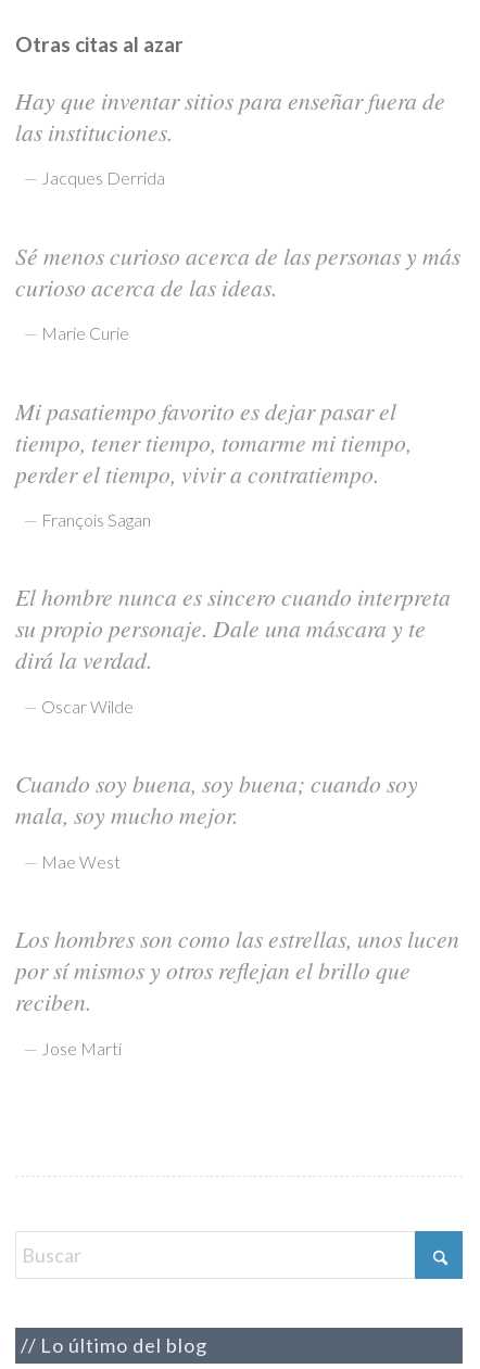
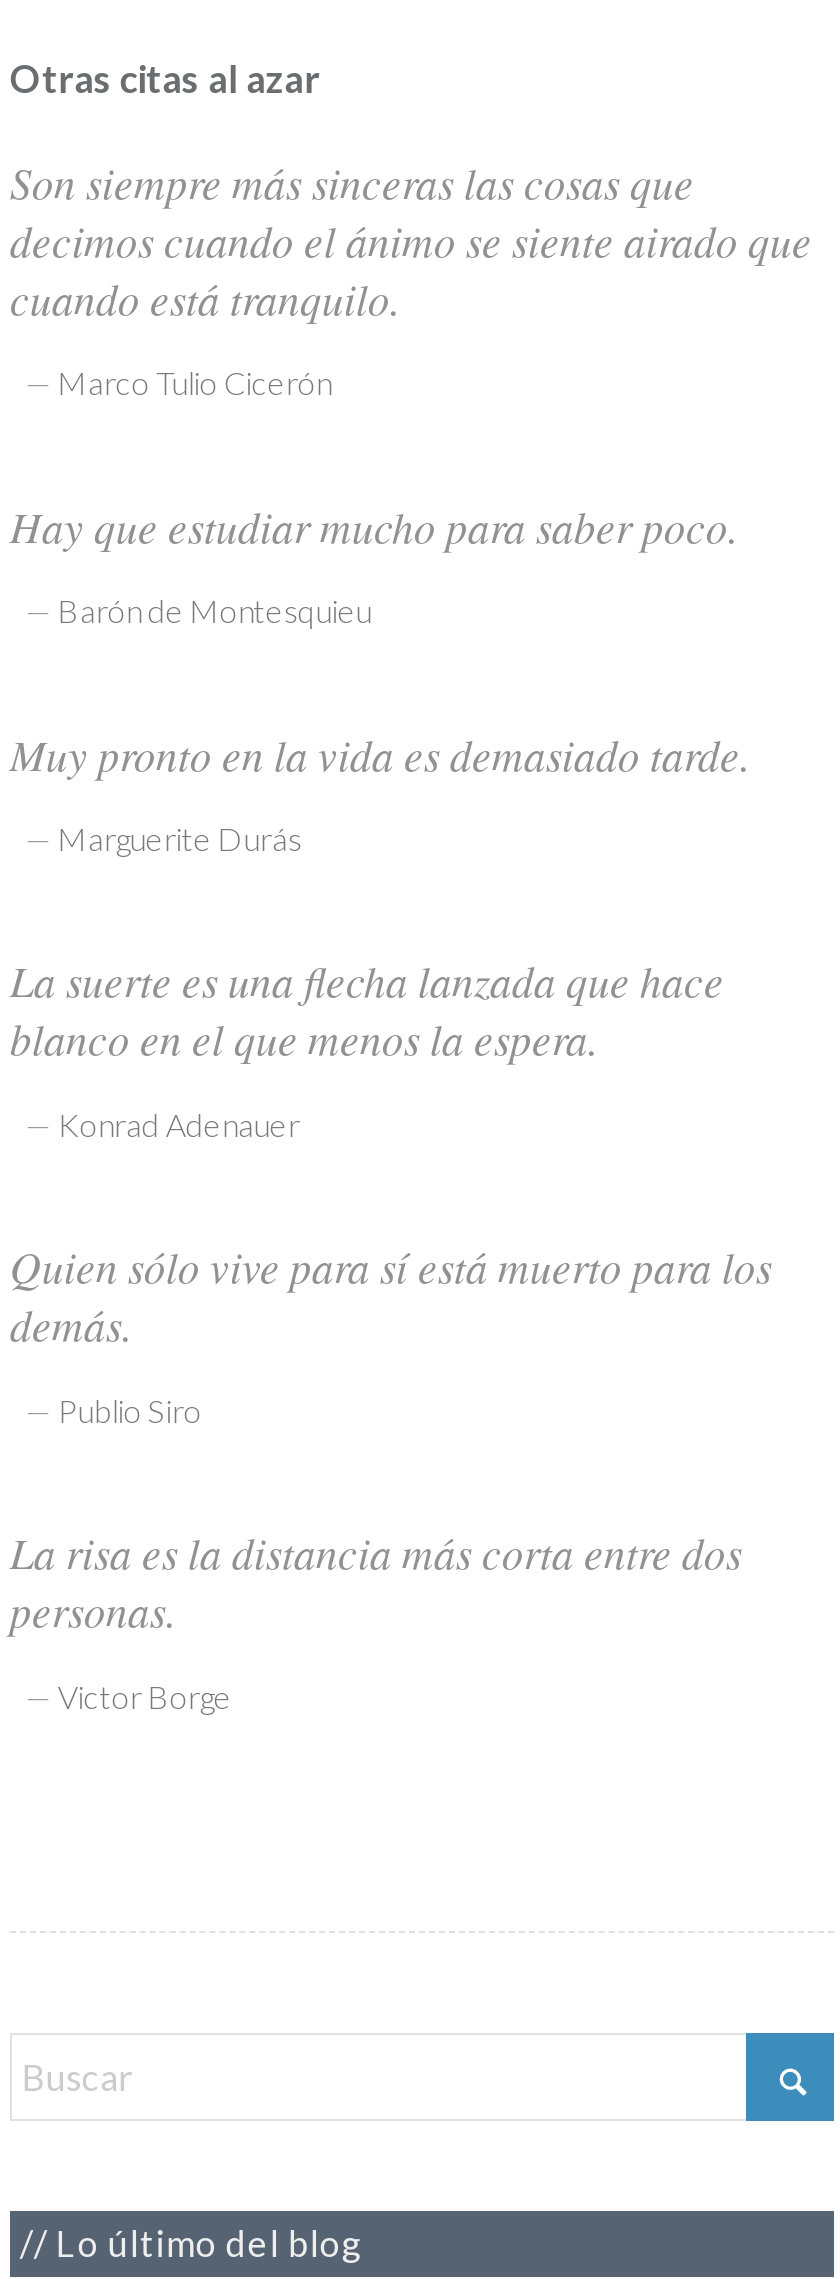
[15,84,445,147] Hay que inventar sitios para enseñar fuera de | las instituciones. -> [10,153,812,327] Son siempre más sinceras las cosas que | decimos cuando el ánimo se siente airado que | cuando está tranquilo.
[24,168,165,188] — Jacques Derrida -> [26,364,332,402] — Marco Tulio Cicerón
[15,240,460,303] Sé menos curioso acerca de las personas y más | curioso acerca de las ideas. -> [10,496,738,554] Hay que estudiar mucho para saber poco.
[24,323,129,343] — Marie Curie -> [26,591,372,629] — Barón de Montesquieu
[15,395,411,489] Mi pasatiempo favorito es dejar pasar el | tiempo, tener tiempo, tomarme mi tiempo, | perder el tiempo, vivir a contratiempo. -> [10,724,750,782] Muy pronto en la vida es demasiado tarde.
[24,509,151,530] — François Sagan -> [26,819,302,857] — Marguerite Durás
[15,581,451,676] El hombre nunca es sincero cuando interpreta | su propio personaje. Dale una máscara y te | dirá la verdad. -> [10,952,724,1068] La suerte es una flecha lanzada que hace | blanco en el que menos la espera.
[24,696,133,716] — Oscar Wilde -> [26,1105,300,1143] — Konrad Adenauer
[15,768,418,831] Cuando soy buena, soy buena; cuando soy | mala, soy mucho mejor. -> [10,1238,772,1354] Quien sólo vive para sí está muerto para los | demás.
[24,851,120,872] — Mae West -> [26,1391,202,1429] — Publio Siro
[15,923,459,1017] Los hombres son como las estrellas, unos lucen | por sí mismos y otros reflejan el brillo que | reciben. -> [10,1523,742,1639] La risa es la distancia más corta entre dos | personas.
[24,1038,122,1058] — Jose Martí -> [26,1676,232,1714] — Victor Borge

